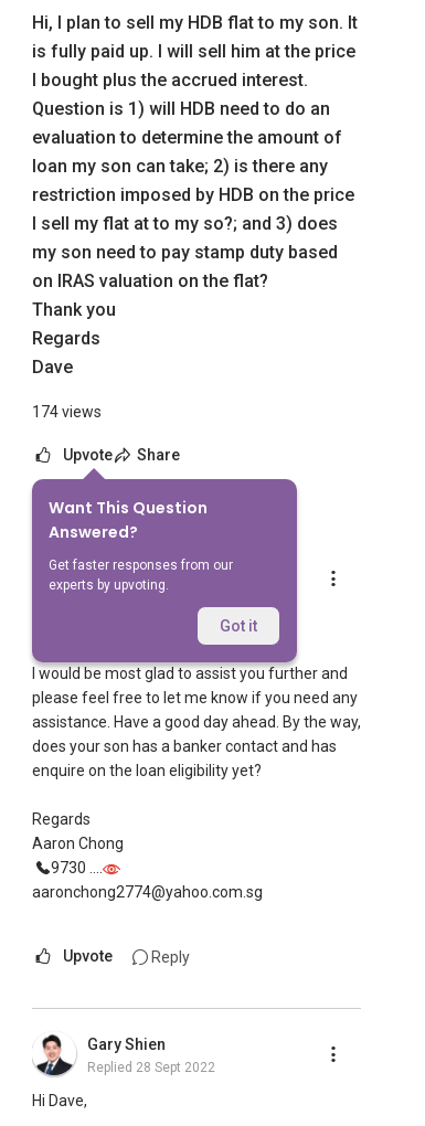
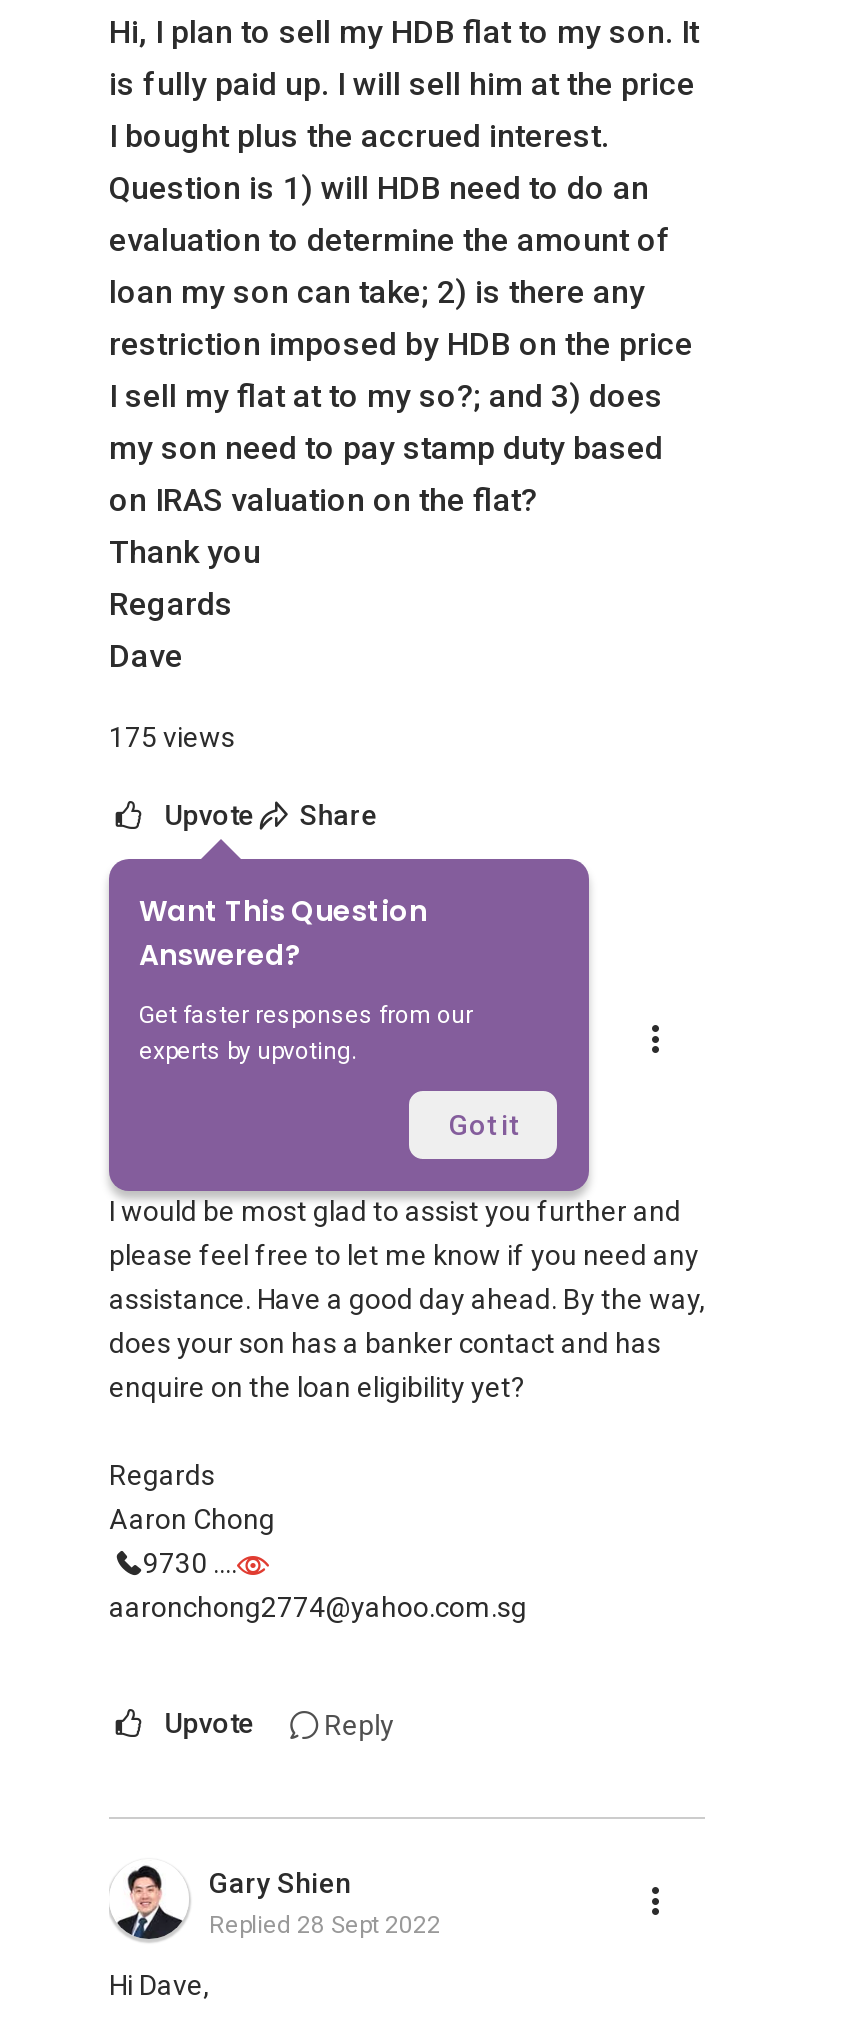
[32,403,102,421] 174 views -> [109,721,235,753] 175 views

